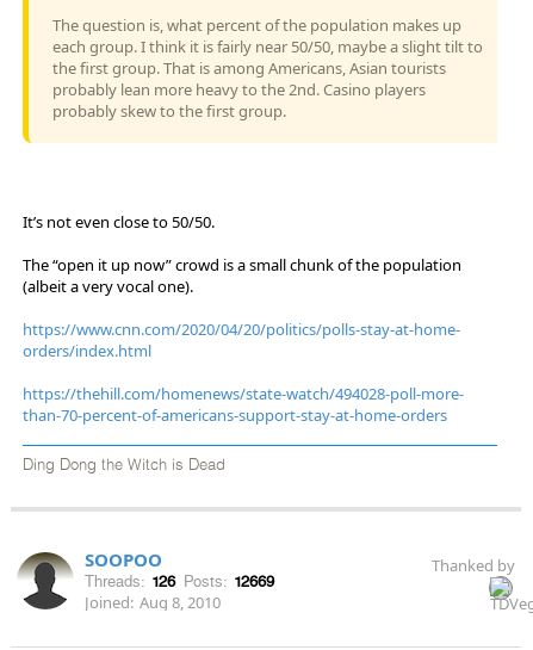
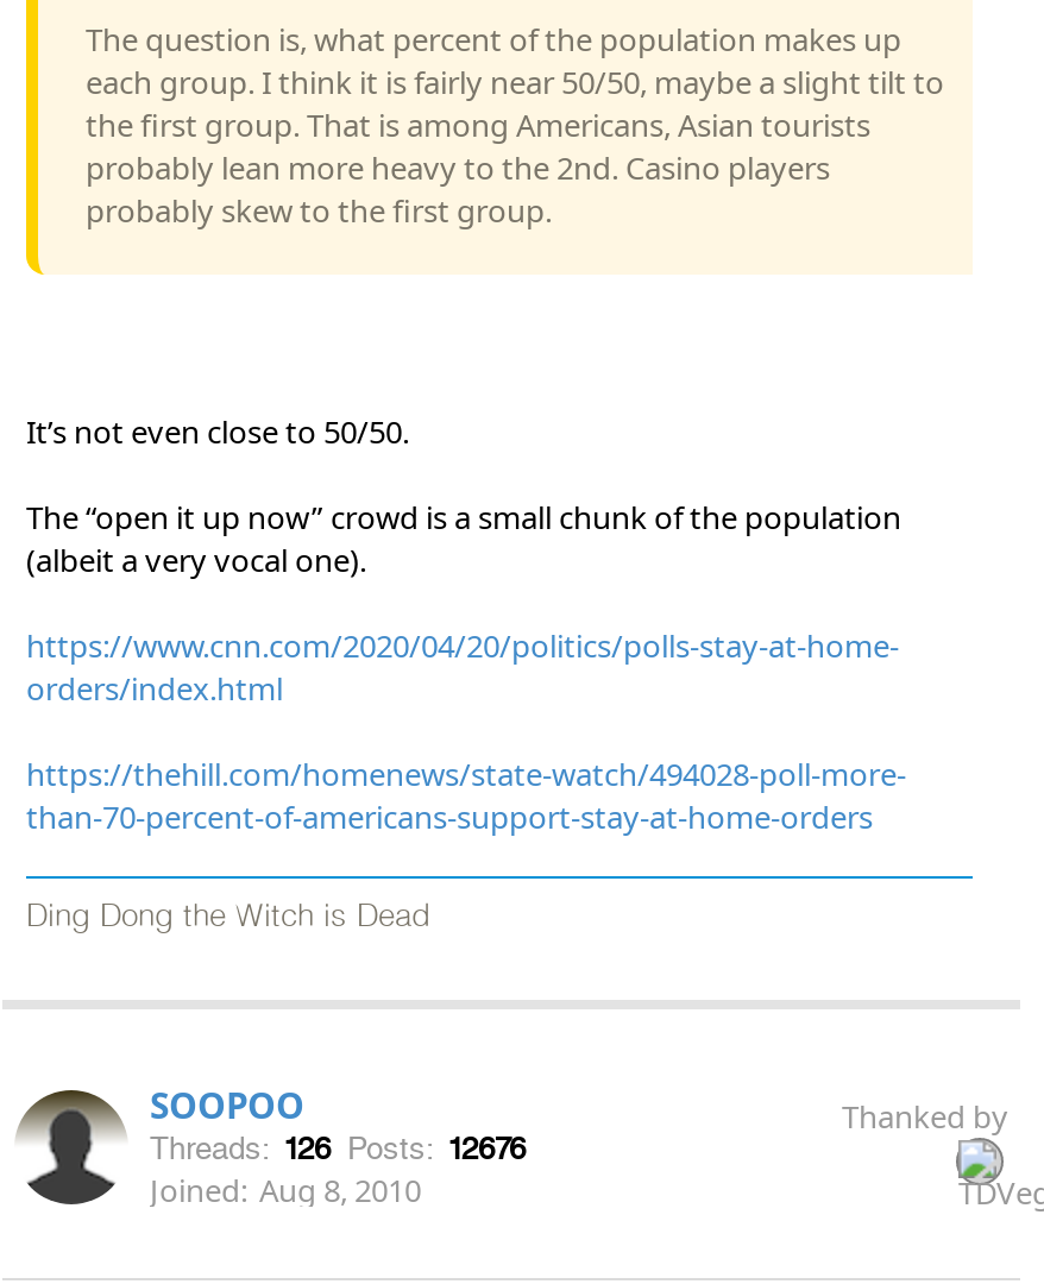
[85,572,274,590] Threads: 126 Posts: 12669 -> [150,1130,526,1166] Threads: 126 Posts: 12676

